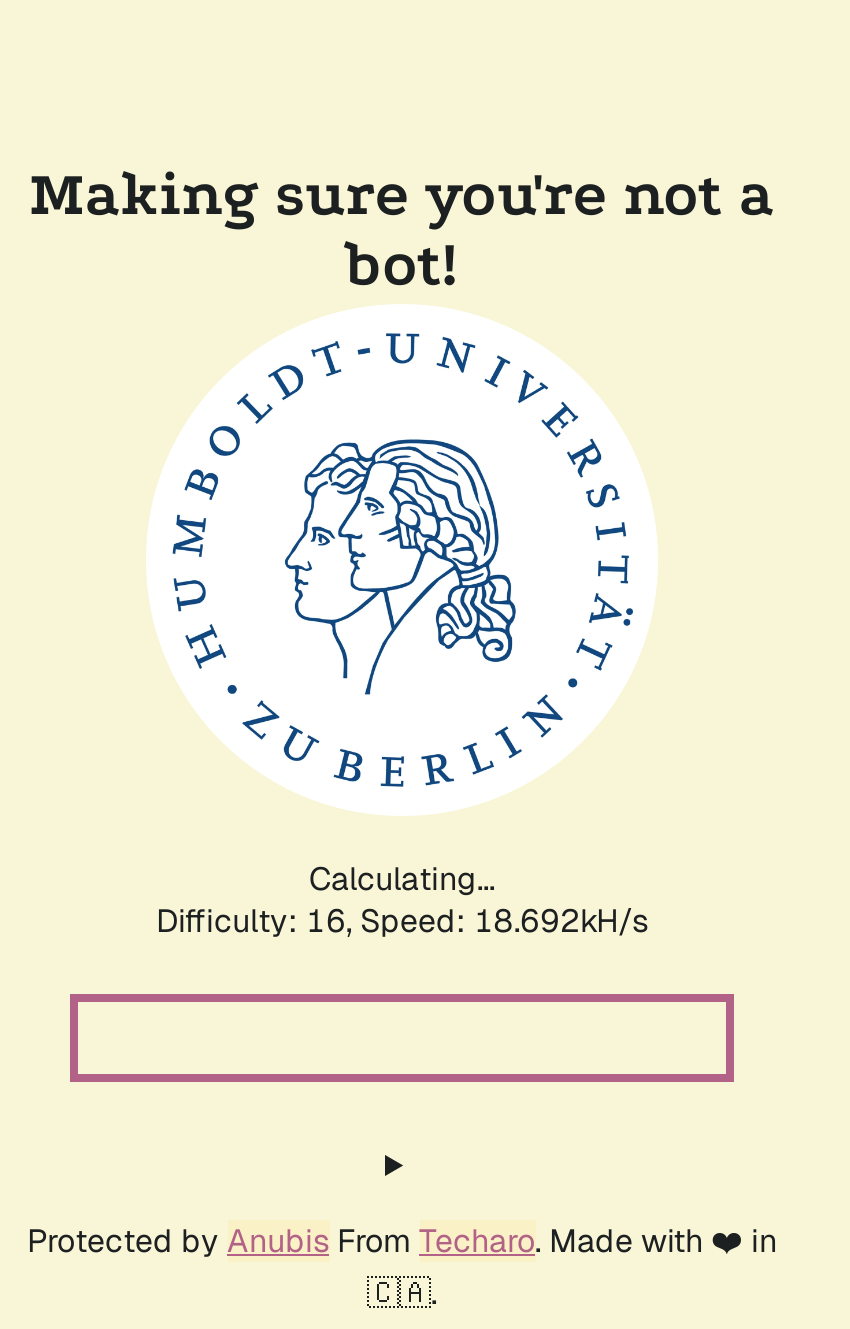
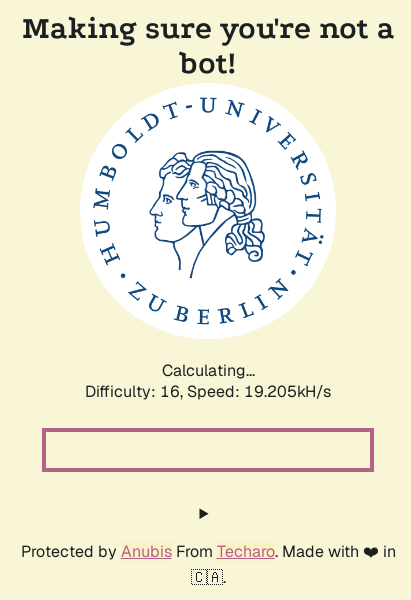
[156,900,648,942] Difficulty: 16, Speed: 18.692kH/s -> [85,381,331,402] Difficulty: 16, Speed: 19.205kH/s

